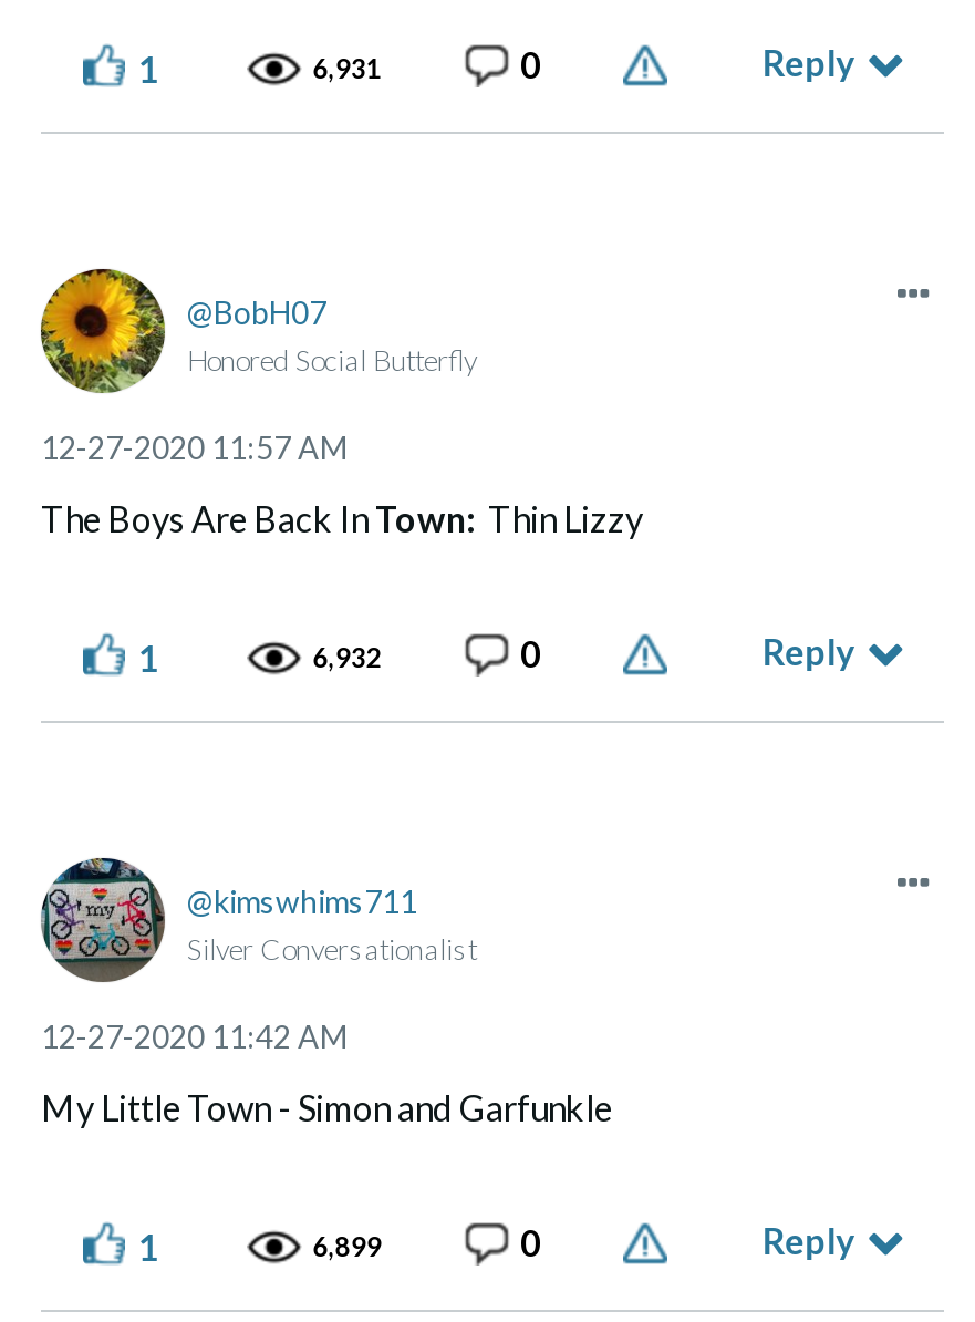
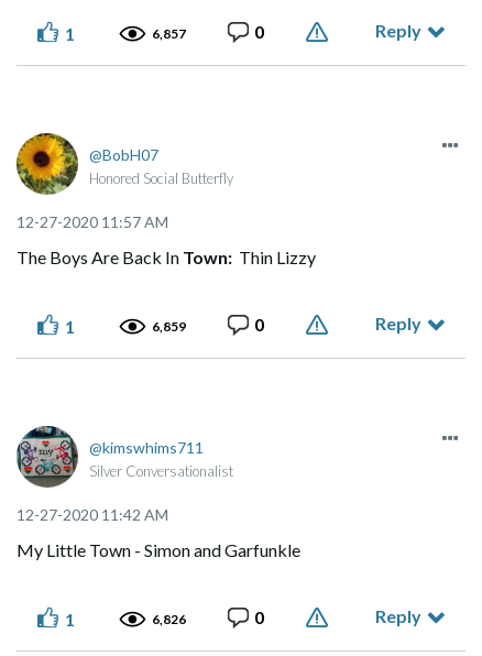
[313,51,381,85] 6,931 -> [152,25,186,41] 6,857
[313,640,381,674] 6,932 -> [152,318,186,334] 6,859
[313,1229,381,1263] 6,899 -> [152,611,186,627] 6,826

